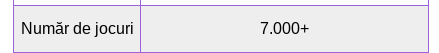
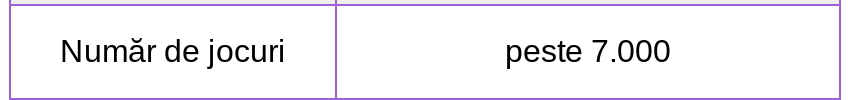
[260,20,309,37] 7.000+ -> [505,35,671,69] peste 7.000

